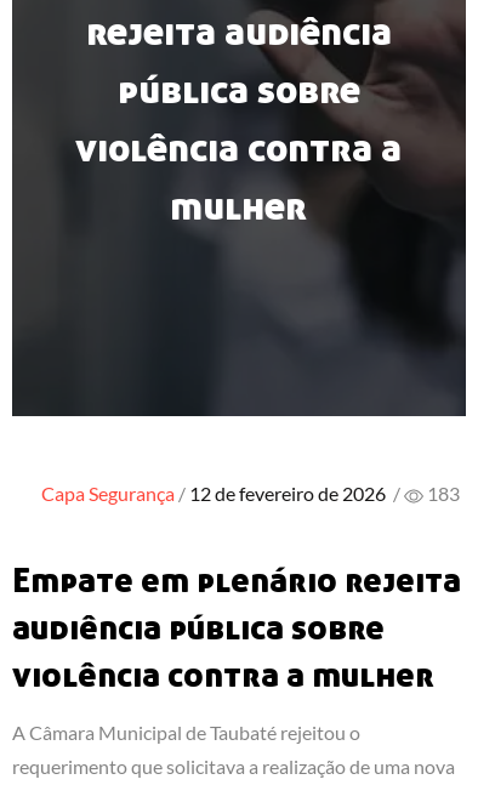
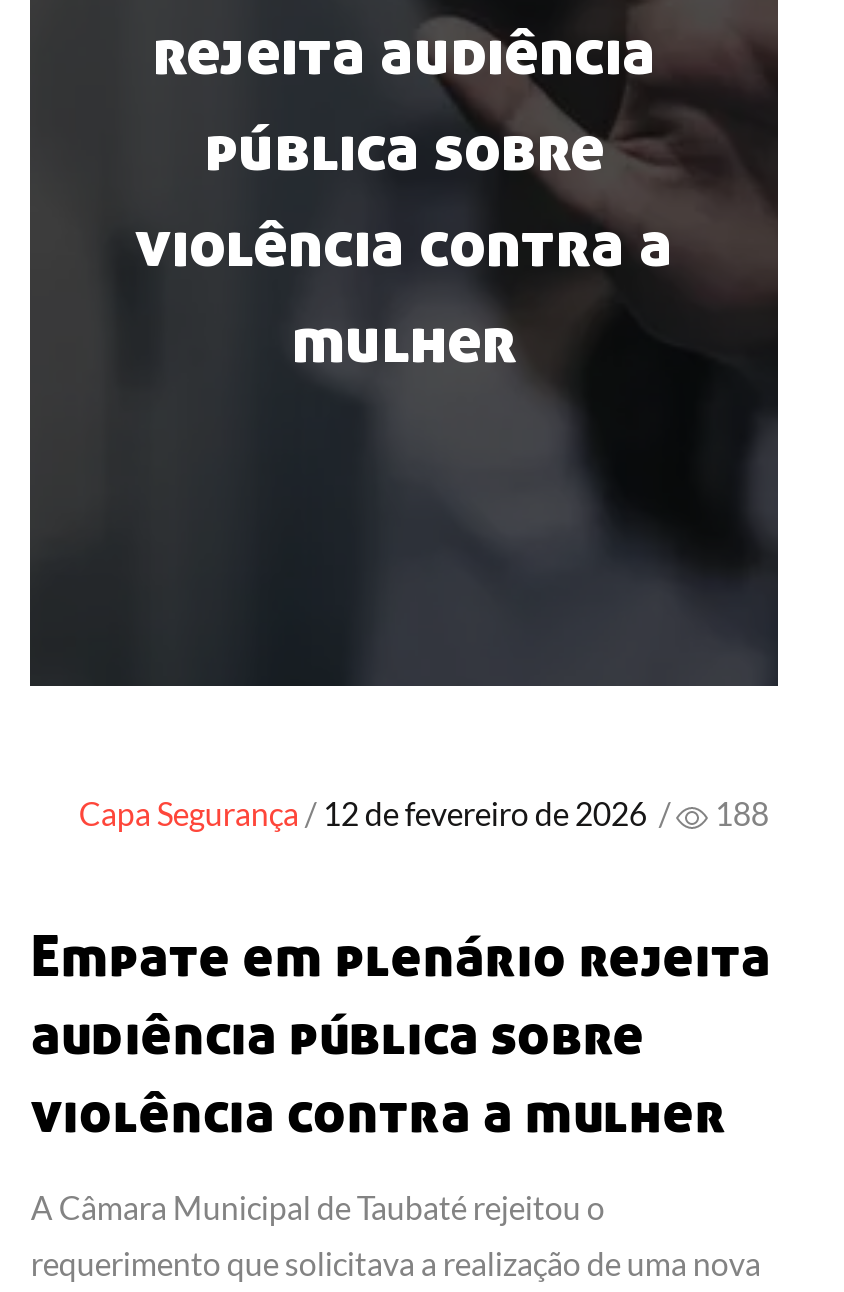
[424,482,460,505] 183 -> [709,794,769,832] 188

